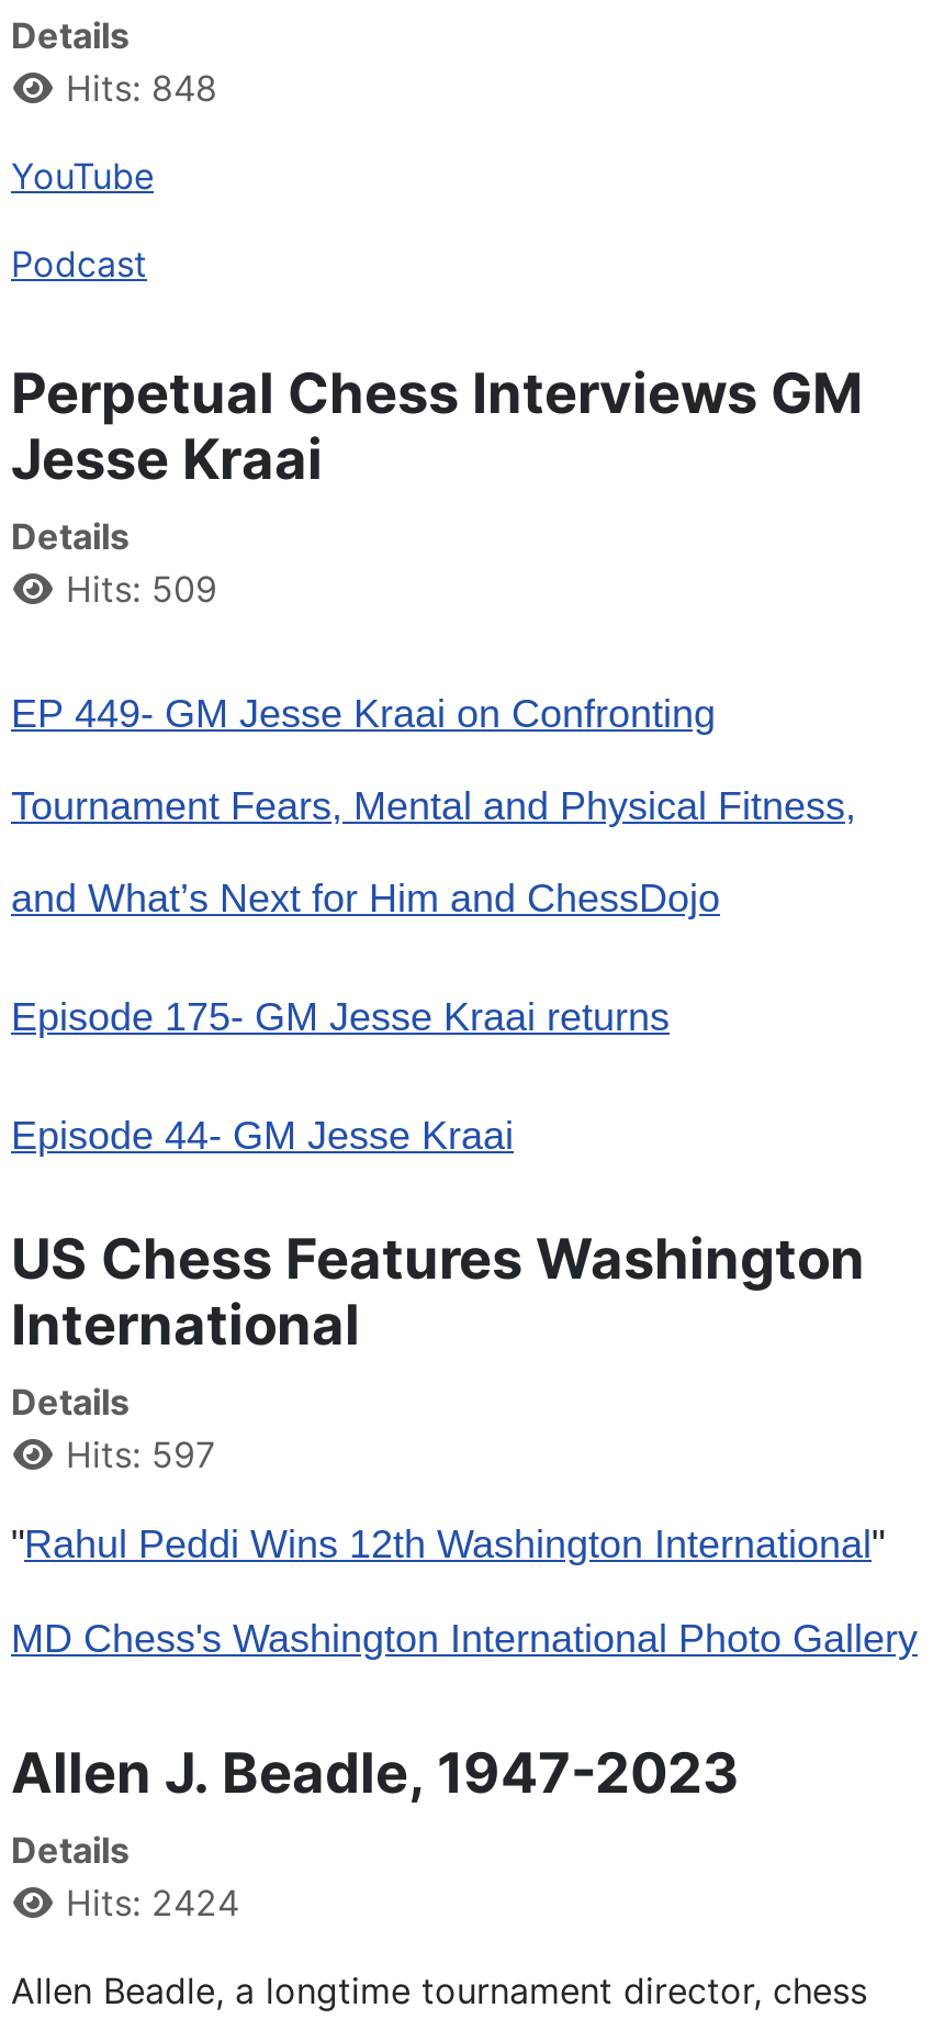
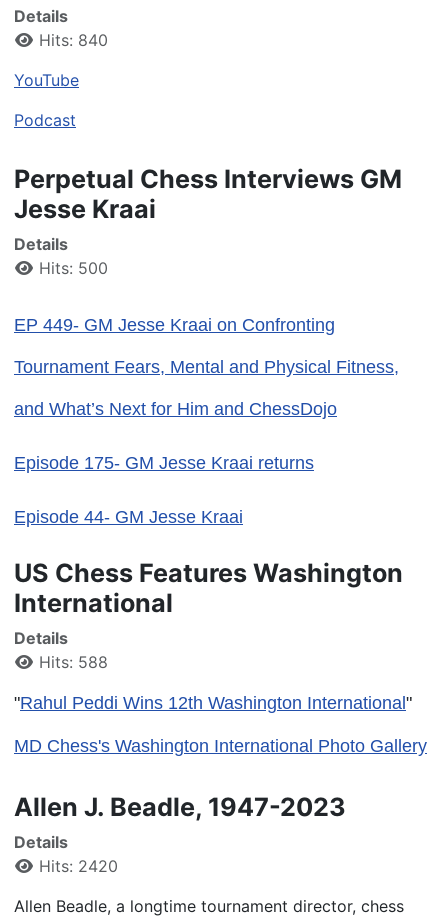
[66,65,217,109] Hits: 848 -> [39,30,108,50] Hits: 840
[66,566,217,610] Hits: 509 -> [39,258,108,278] Hits: 500
[66,1432,215,1475] Hits: 597 -> [39,652,108,672] Hits: 588
[66,1880,239,1924] Hits: 2424 -> [39,856,118,876] Hits: 2420

